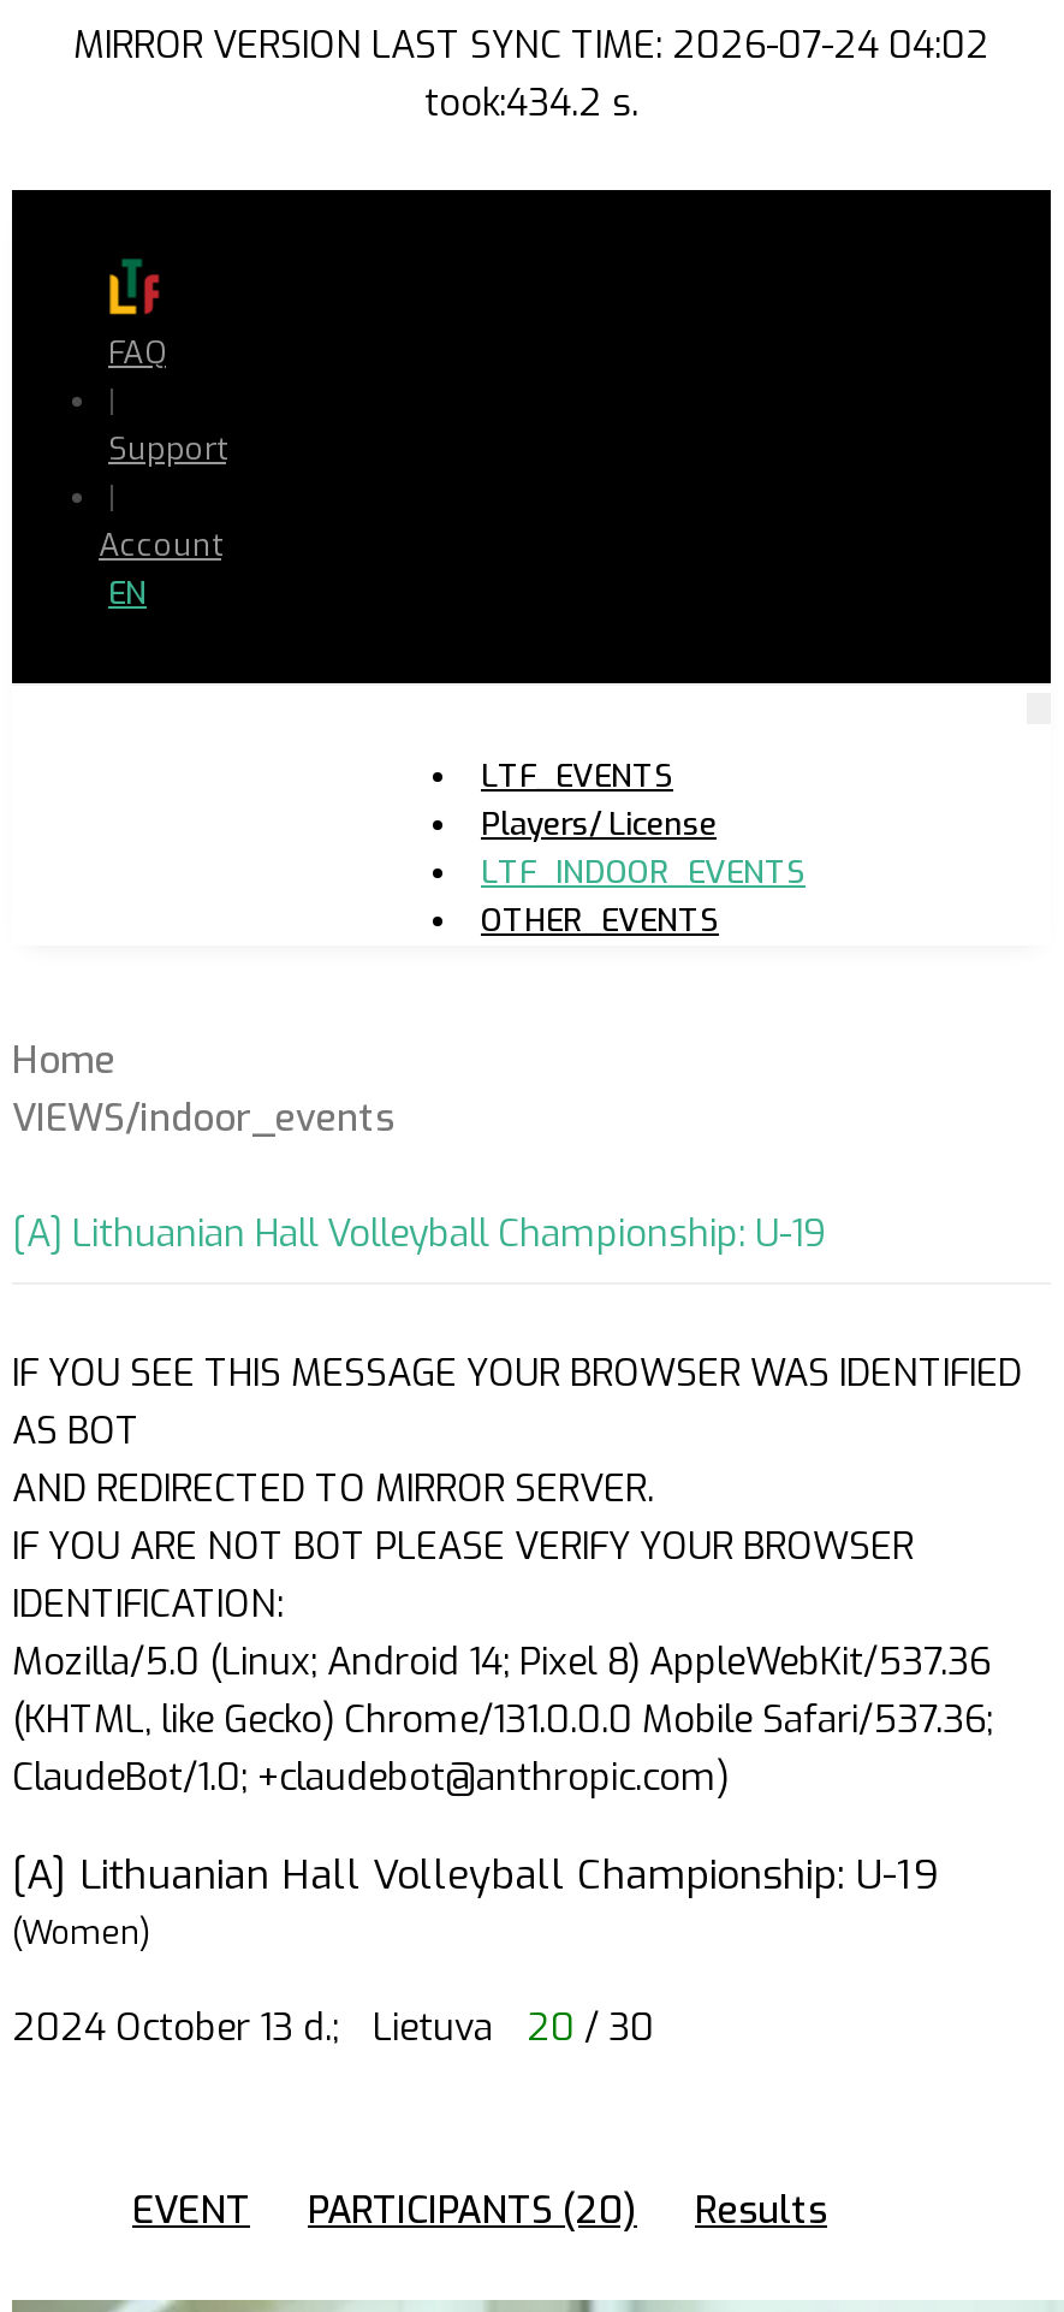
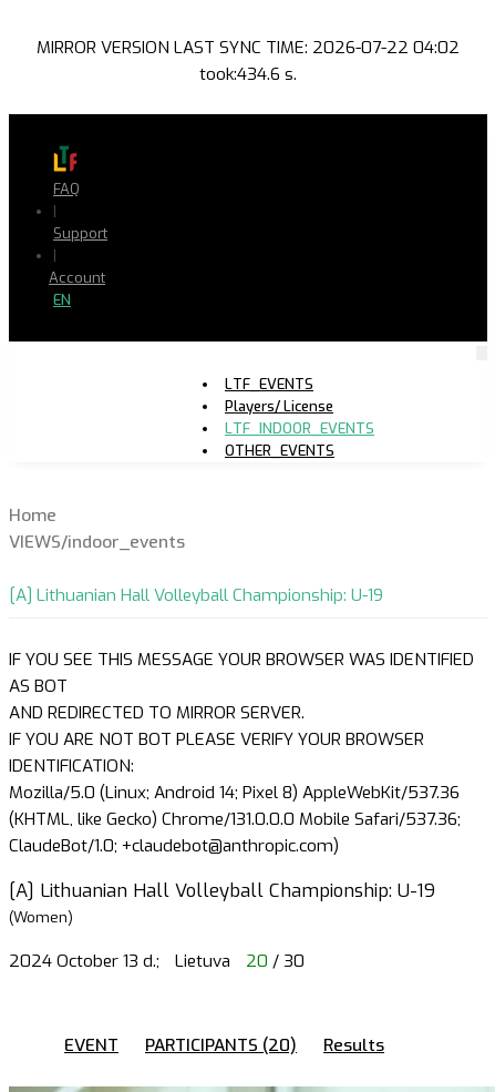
[73,22,989,70] MIRROR VERSION LAST SYNC TIME: 2026-07-24 04:02 -> [37,37,460,59] MIRROR VERSION LAST SYNC TIME: 2026-07-22 04:02
[424,79,638,128] took:434.2 s. -> [199,63,297,85] took:434.6 s.

